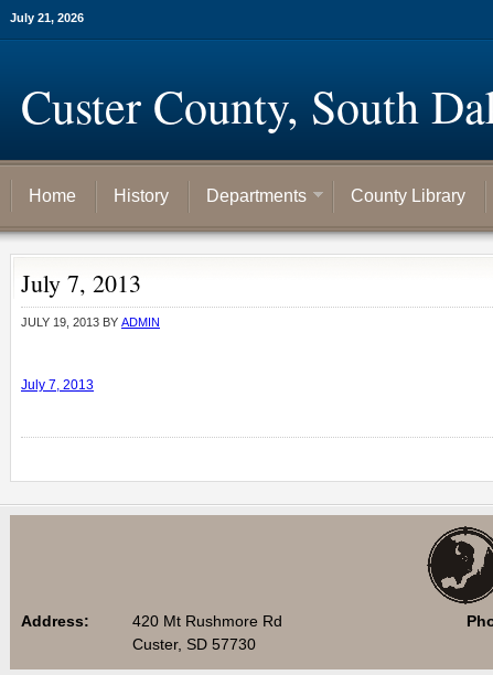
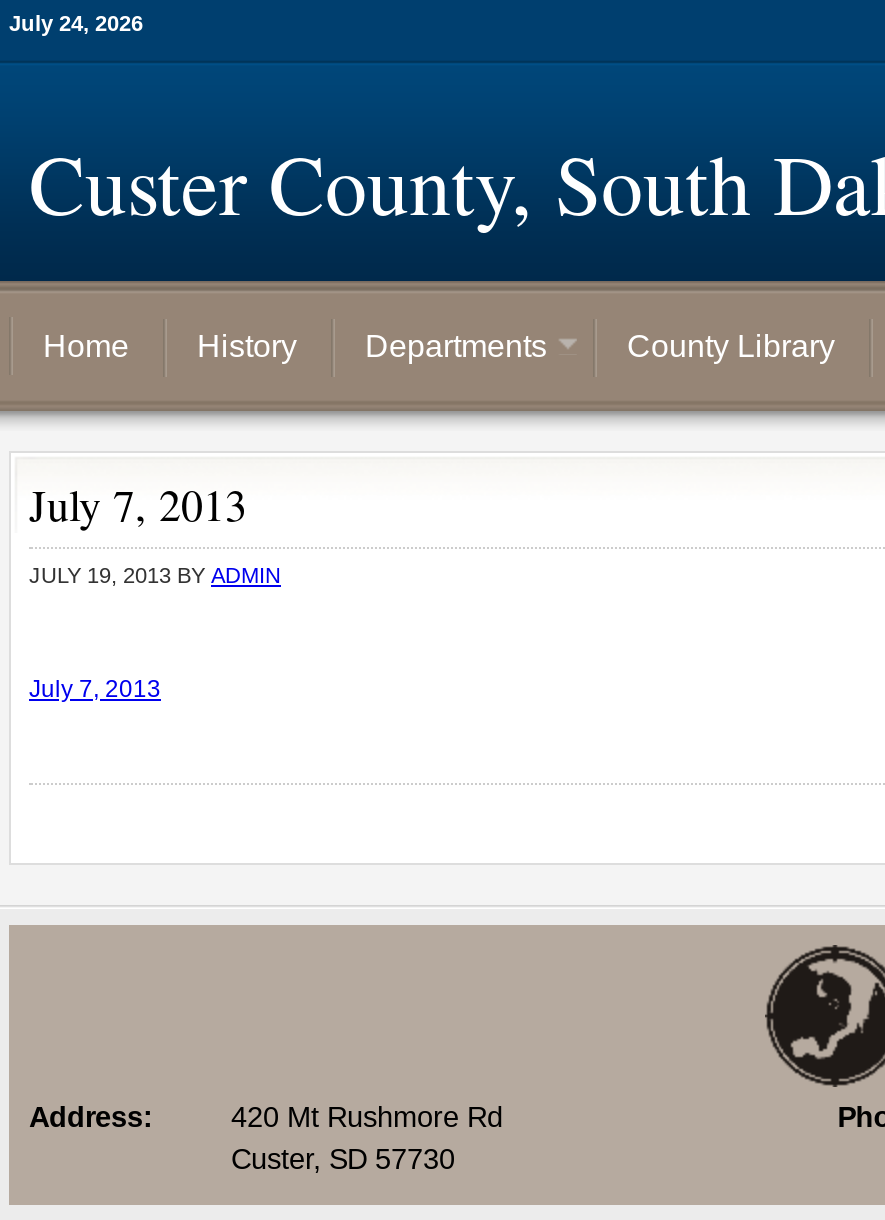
[10,11,84,24] July 21, 2026 -> [9,11,143,35] July 24, 2026

